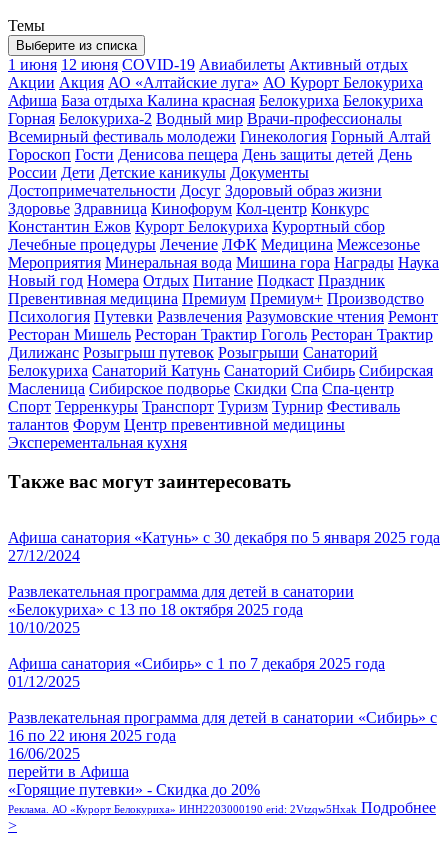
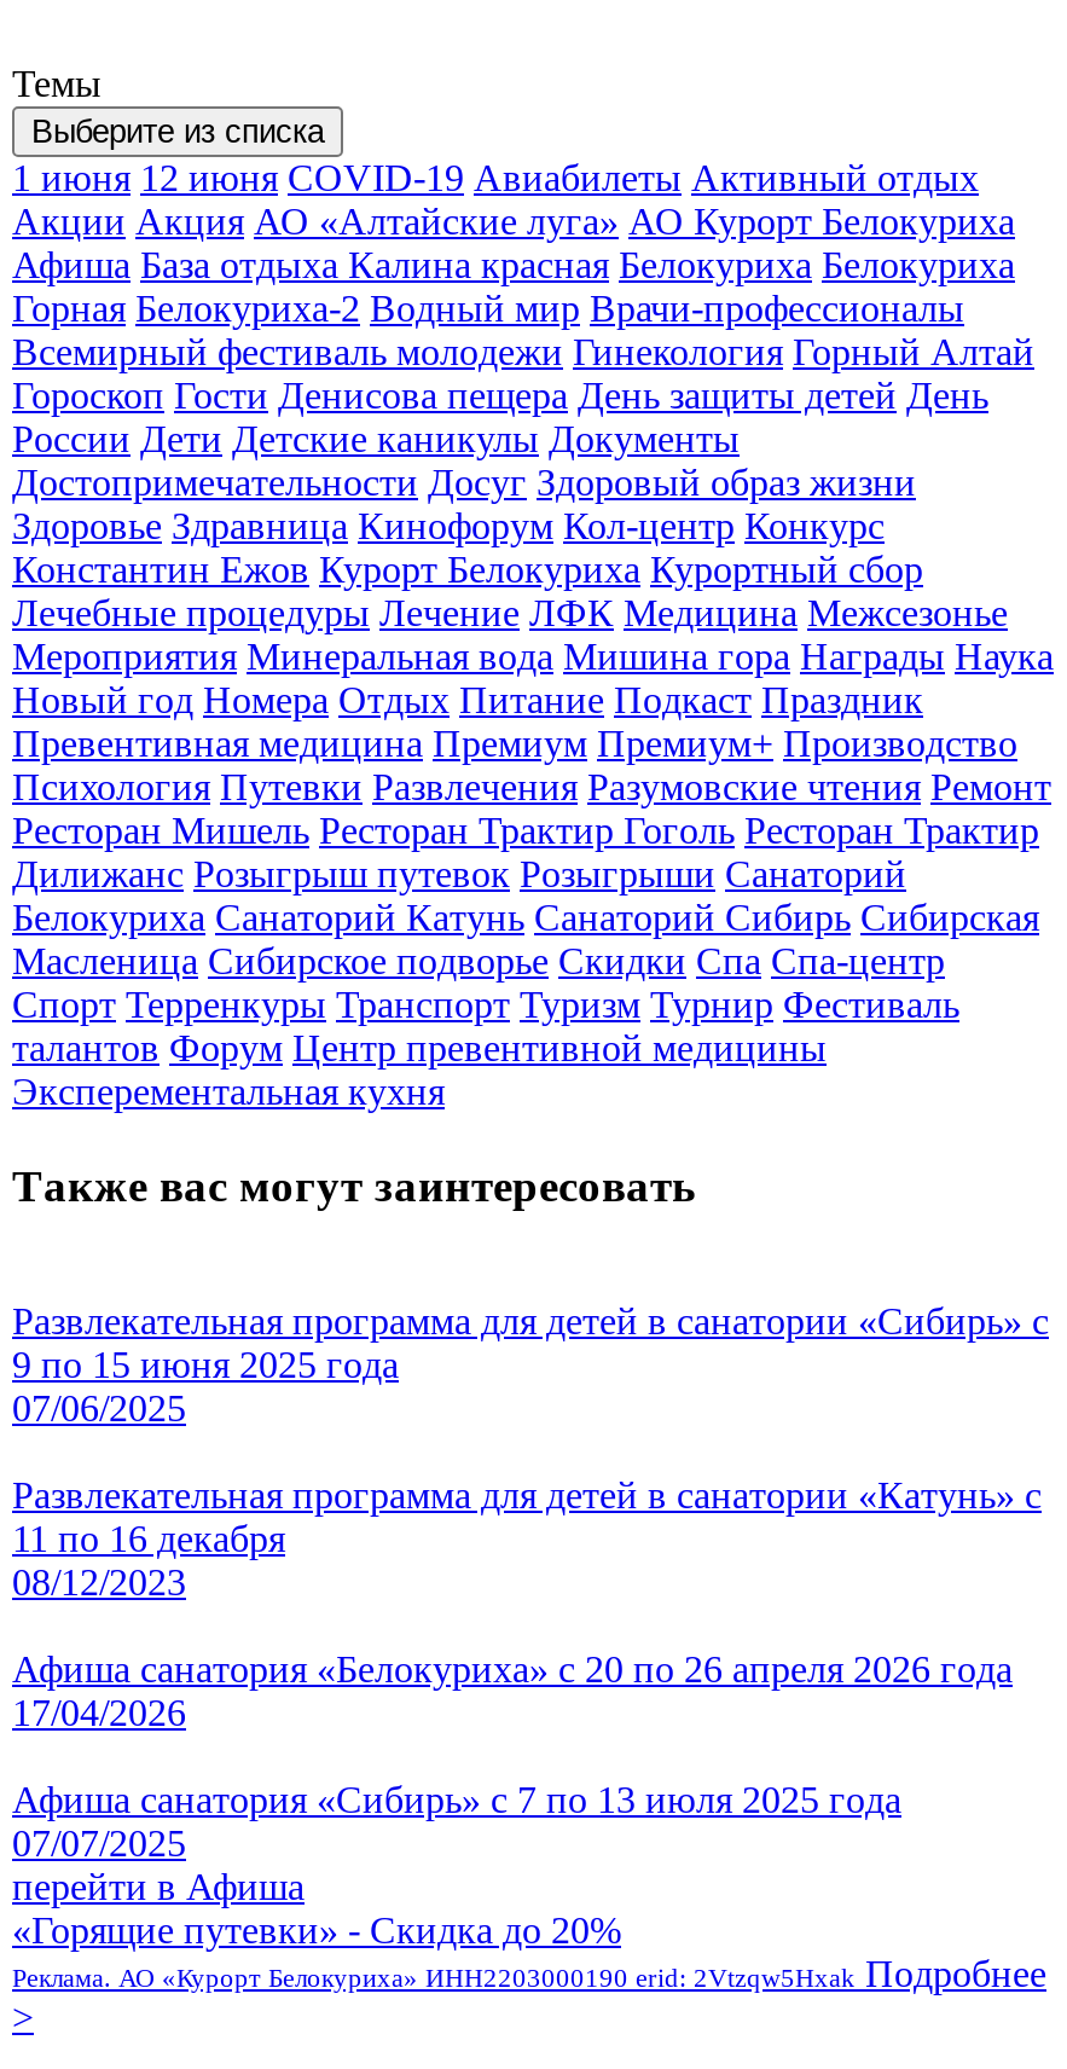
[8,529,440,690] Афиша санатория «Катунь» с 30 декабря по 5 января 2025 года | 27/12/2024 | Развлекательная программа для детей в санатории | «Белокуриха» с 13 по 18 октября 2025 года | 10/10/2025 | Афиша санатория «Сибирь» с 1 по 7 декабря 2025 года | 01/12/2025 -> none
moved [8,709,437,726] -> [12,1301,1049,1342]: Развлекательная программа для детей в санатории «Сибирь» с
[8,727,176,762] 16 по 22 июня 2025 года | 16/06/2025 -> [12,1345,1042,1864] 9 по 15 июня 2025 года | 07/06/2025 | Развлекательная программа для детей в санатории «Катунь» с | 11 по 16 декабря | 08/12/2023 | Афиша санатория «Белокуриха» с 20 по 26 апреля 2026 года | 17/04/2026 | Афиша санатория «Сибирь» с 7 по 13 июля 2025 года | 07/07/2025

